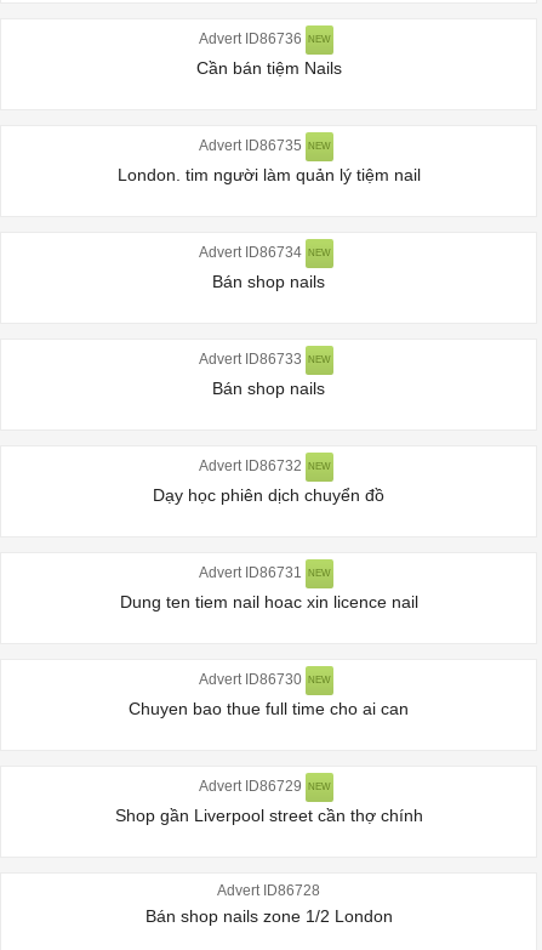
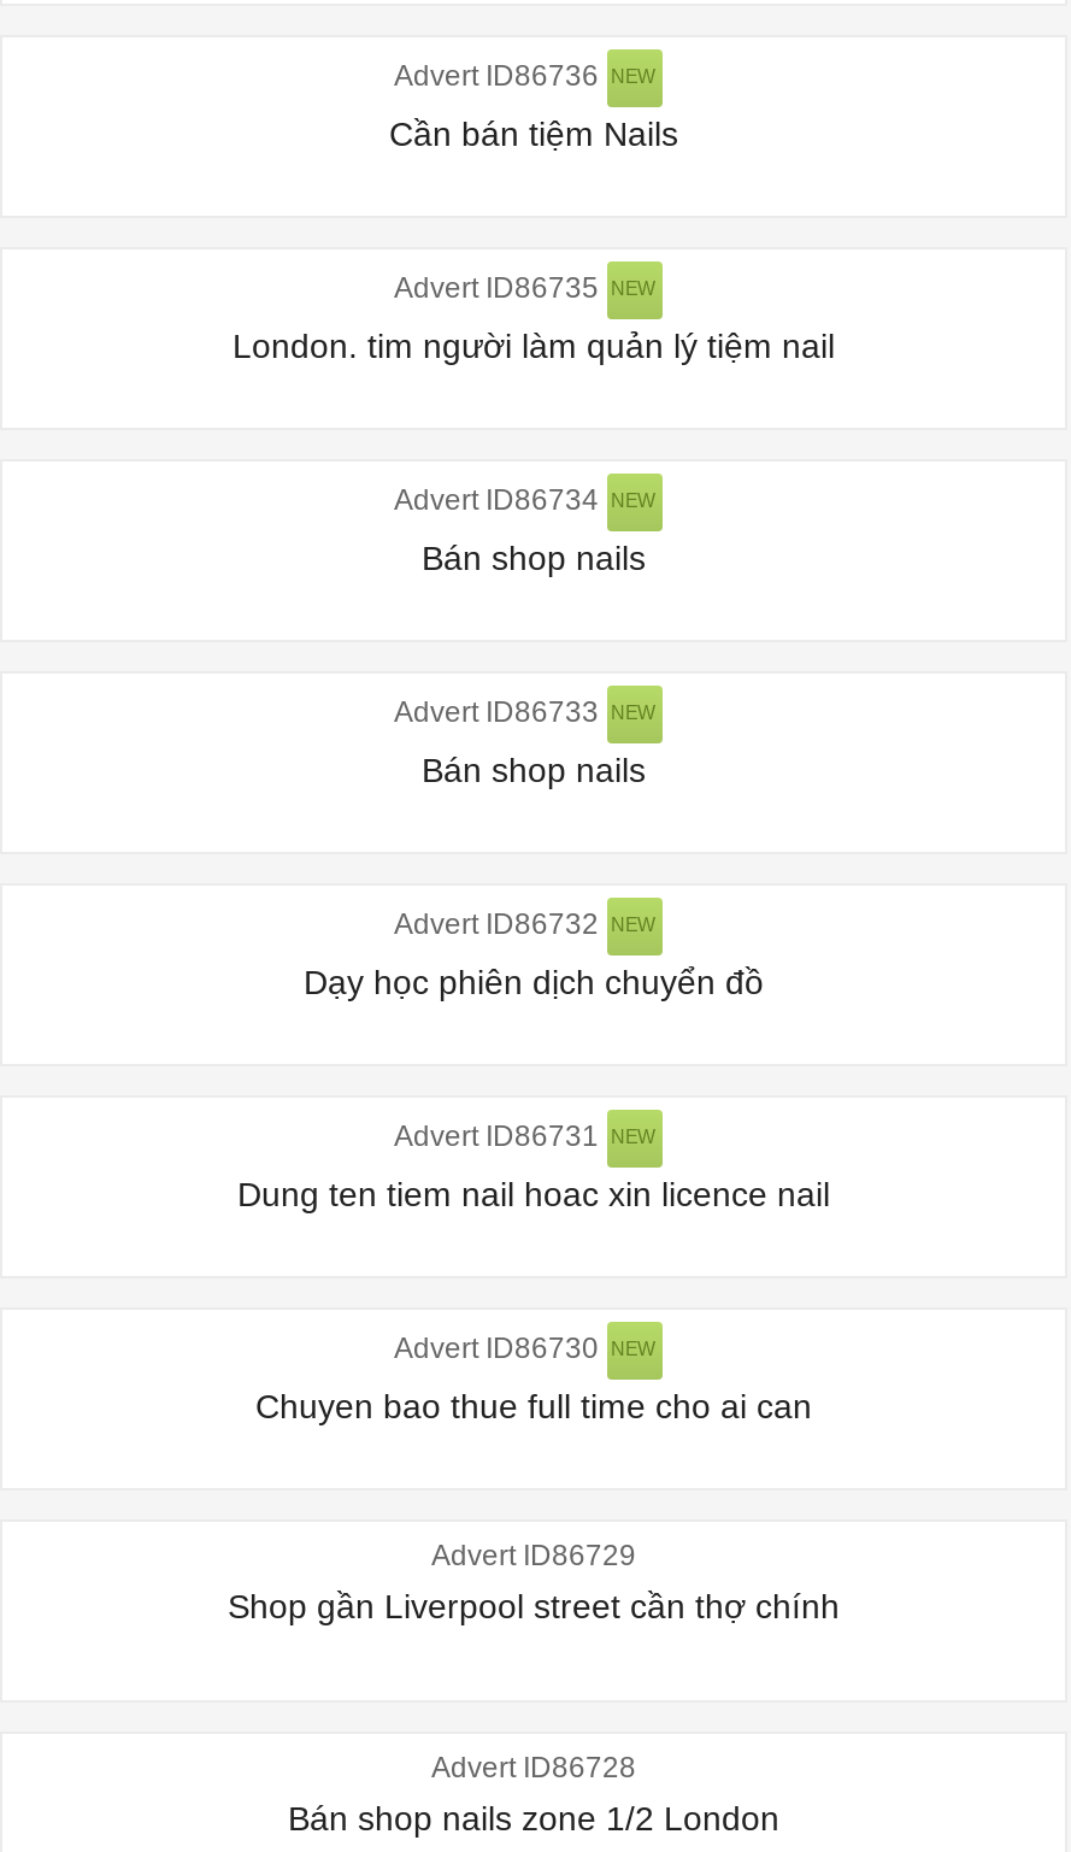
[198,778,330,795] Advert ID86729 NEW -> [431,1539,636,1573] Advert ID86729

